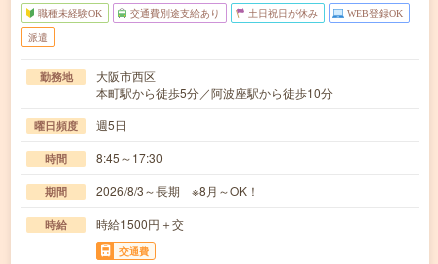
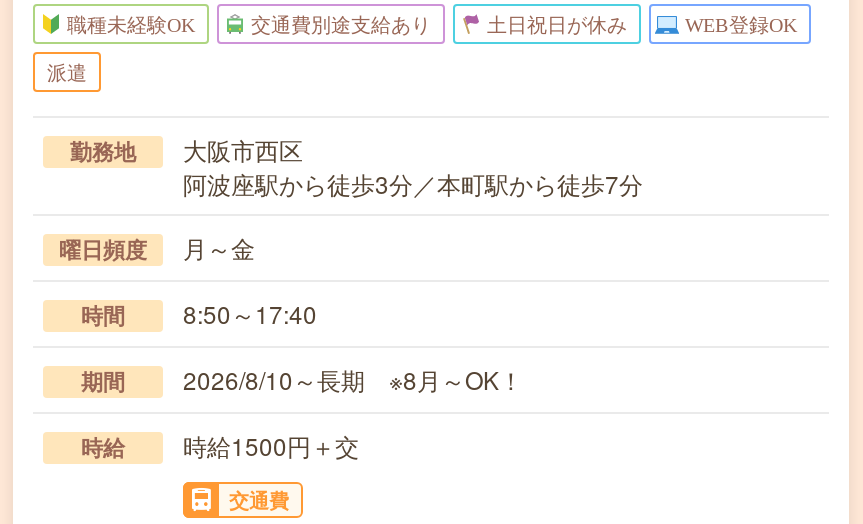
[96,84,333,101] 本町駅から徒歩5分／阿波座駅から徒歩10分 -> [183,166,643,200] 阿波座駅から徒歩3分／本町駅から徒歩7分
[96,116,127,133] 週5日 -> [183,230,255,264] 月～金
[45,149,163,166] 時間 8:45～17:30 -> [81,296,317,330] 時間 8:50～17:40
[45,182,259,199] 期間 2026/8/3～長期 ※8月～OK！ -> [81,362,523,396] 期間 2026/8/10～長期 ※8月～OK！

